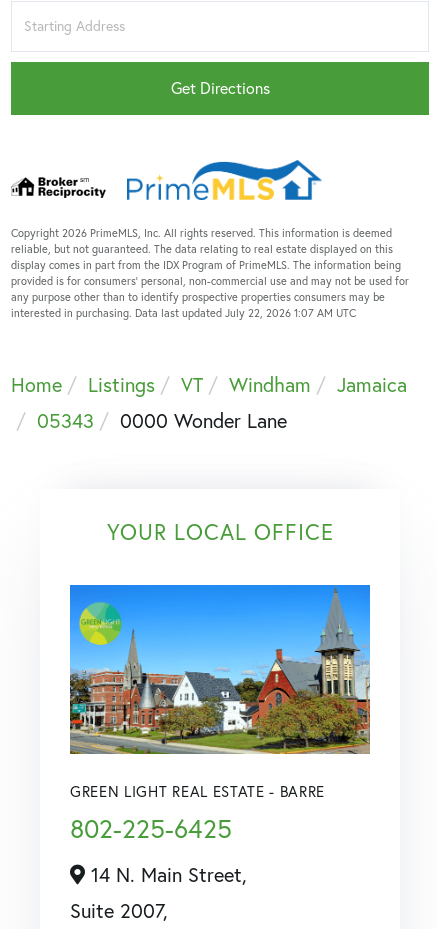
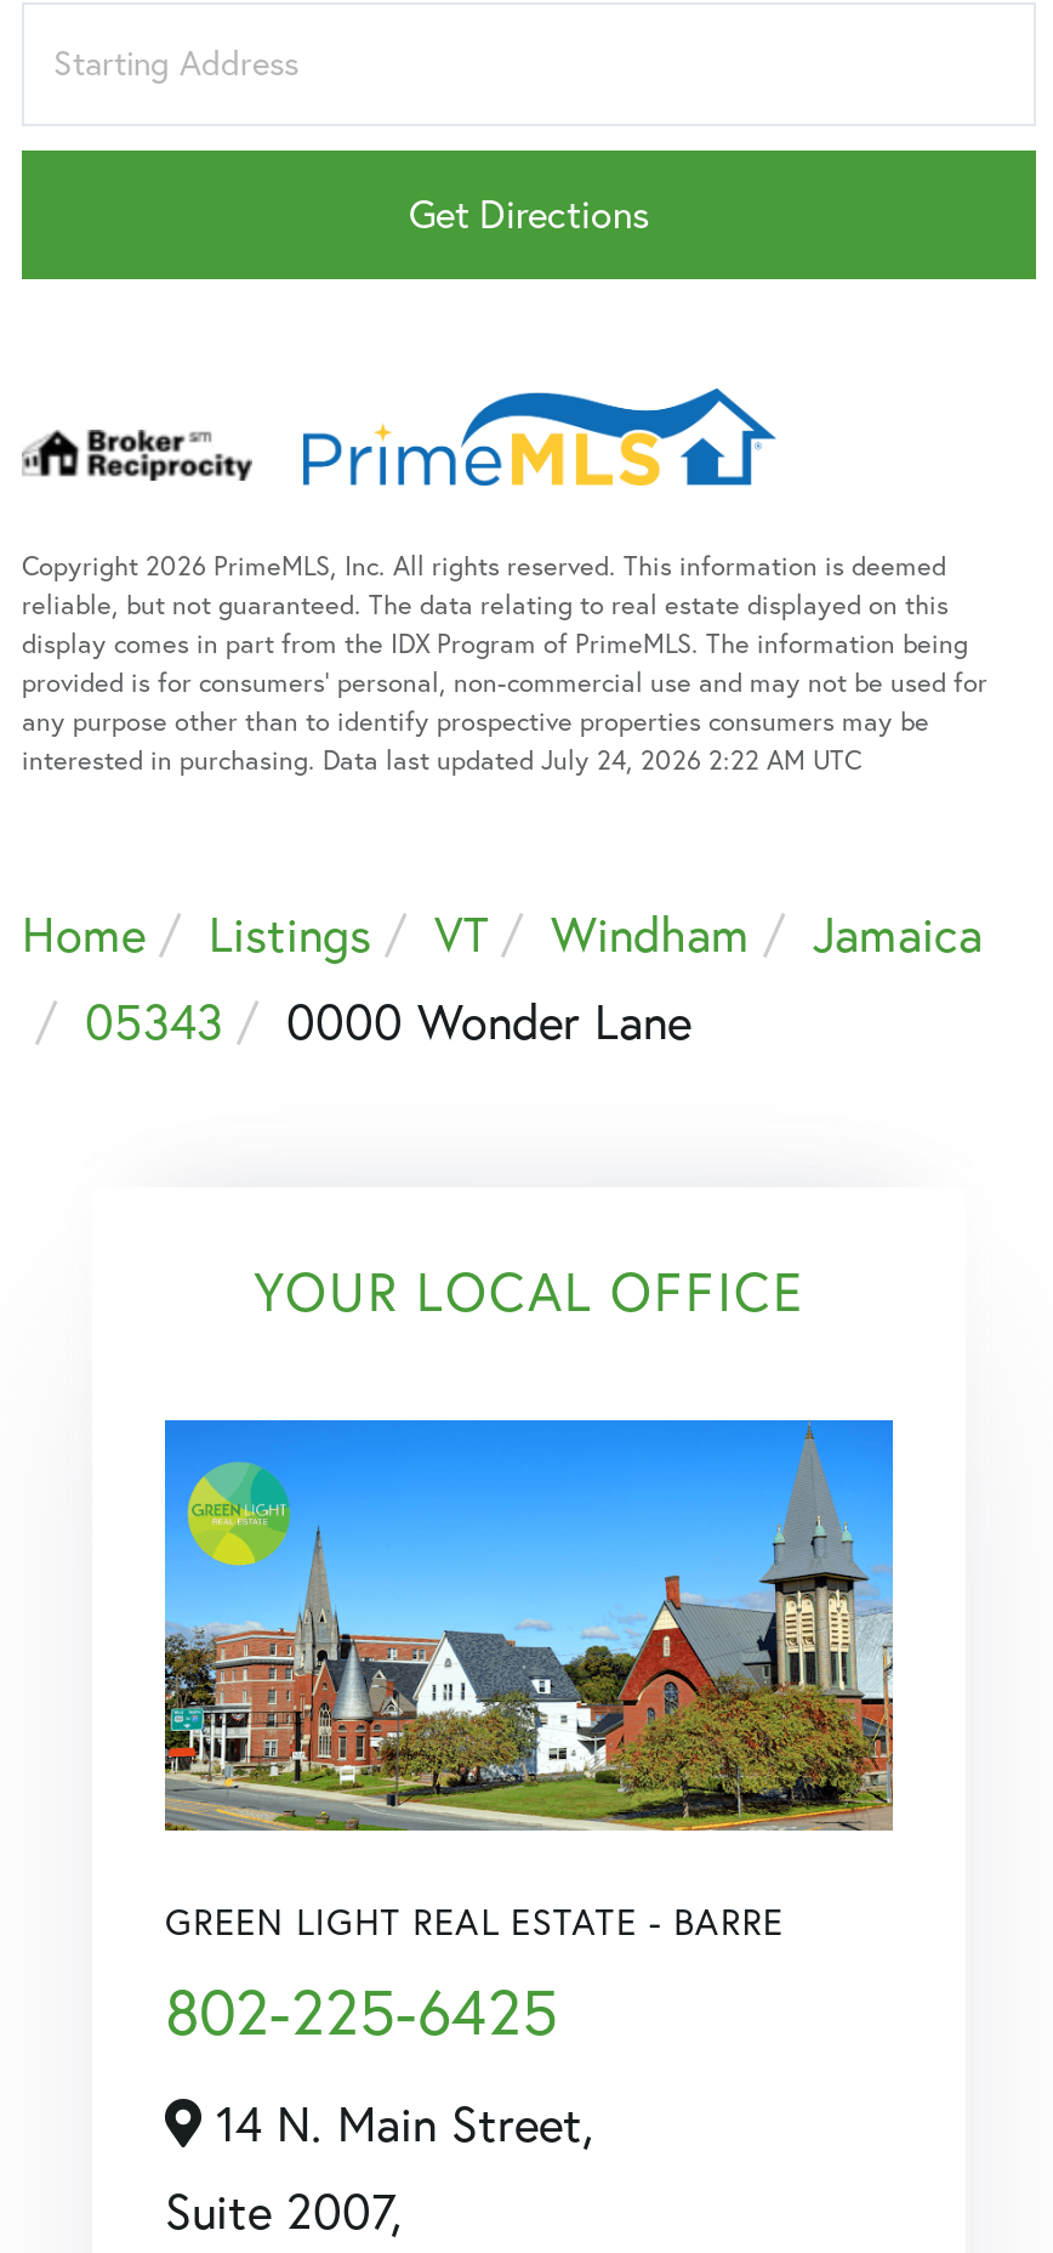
[11,306,356,320] interested in purchasing. Data last updated July 22, 2026 1:07 AM UTC -> [22,742,861,776] interested in purchasing. Data last updated July 24, 2026 2:22 AM UTC

